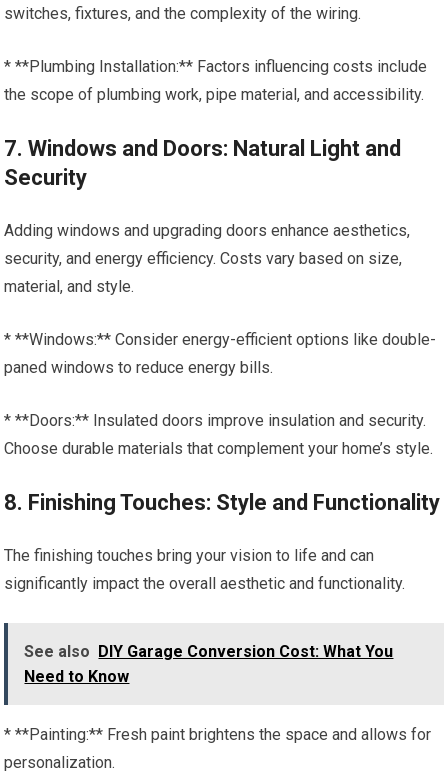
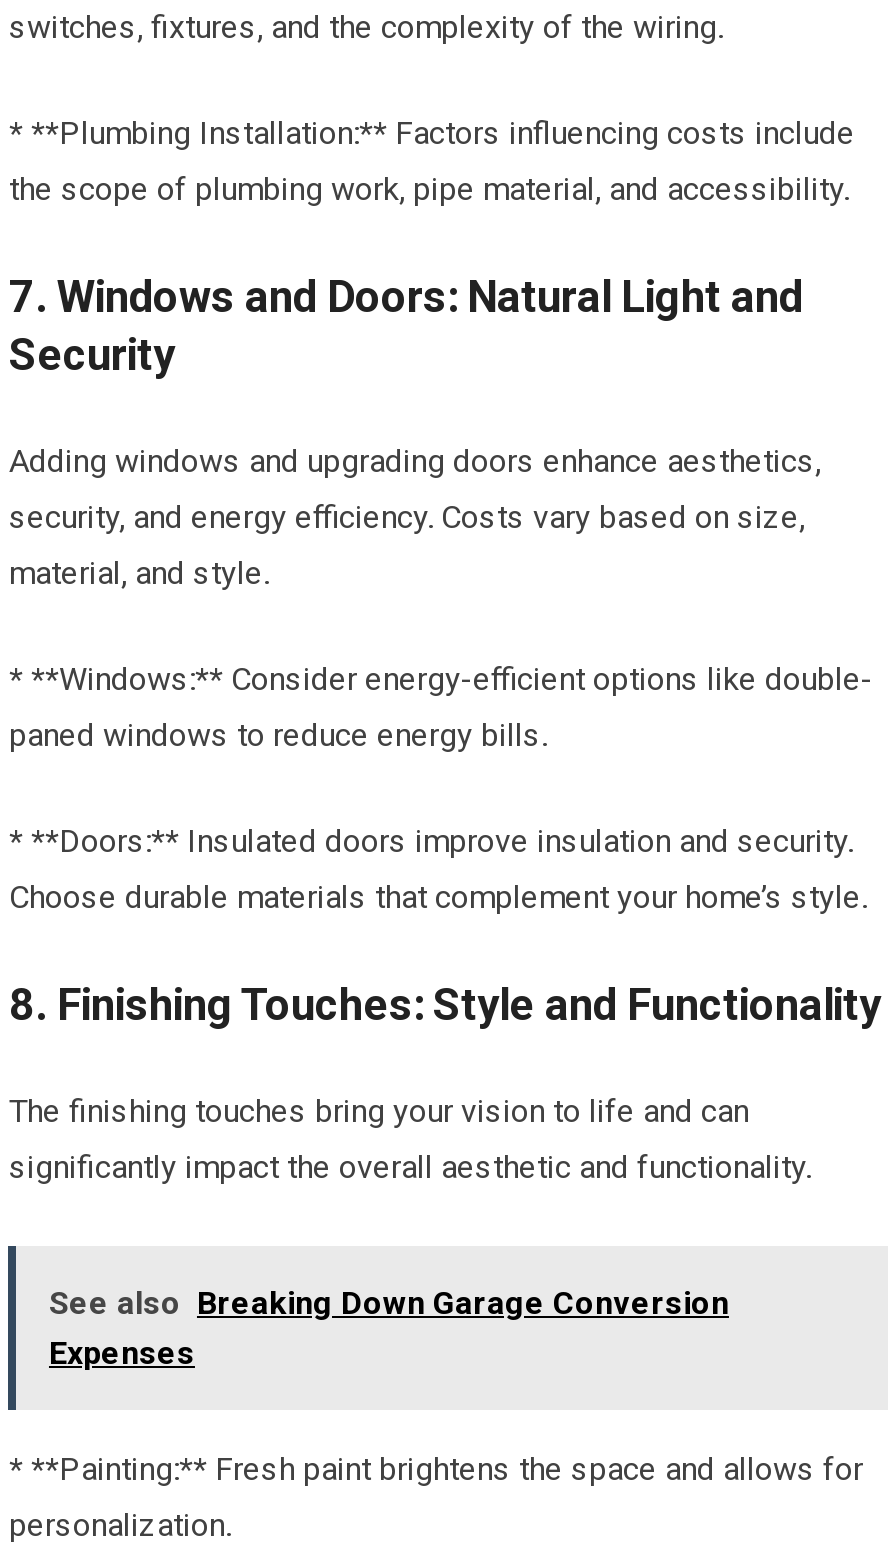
[24,642,393,686] See also DIY Garage Conversion Cost: What You | Need to Know -> [49,1285,729,1373] See also Breaking Down Garage Conversion | Expenses

